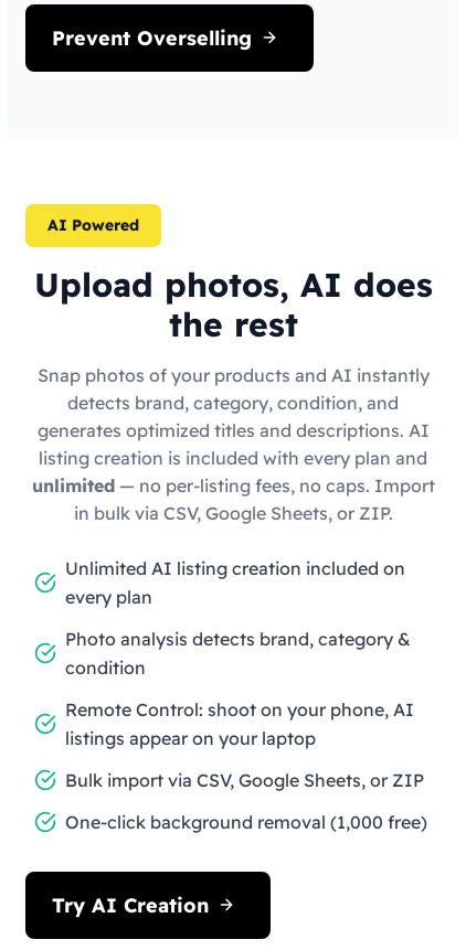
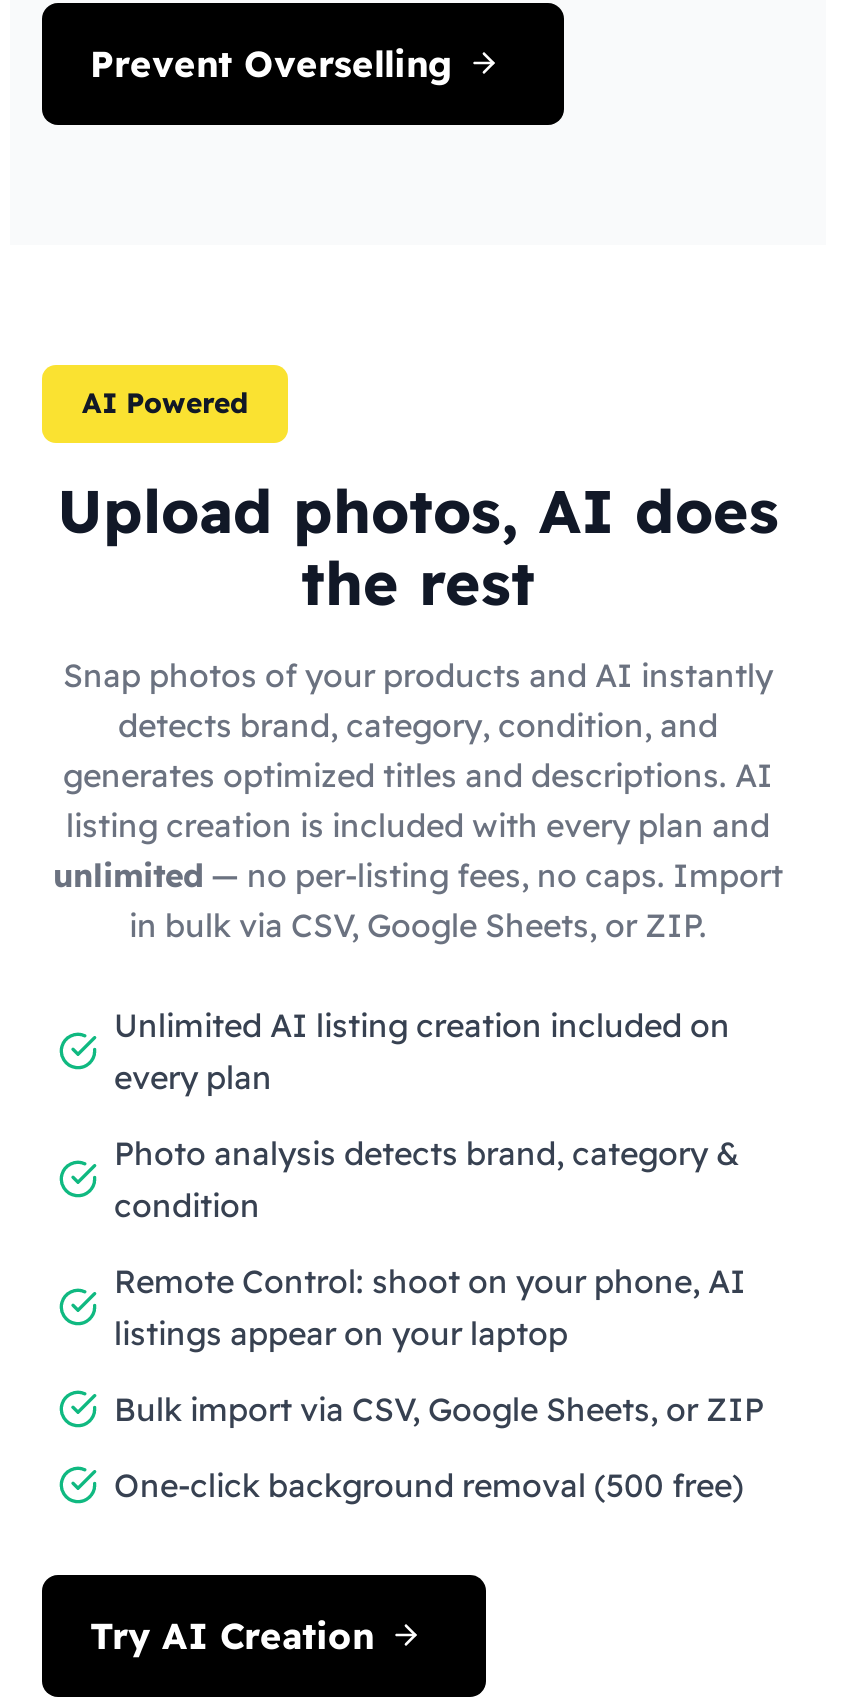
[65,811,427,833] One-click background removal (1,000 free) -> [114,1465,744,1505] One-click background removal (500 free)

